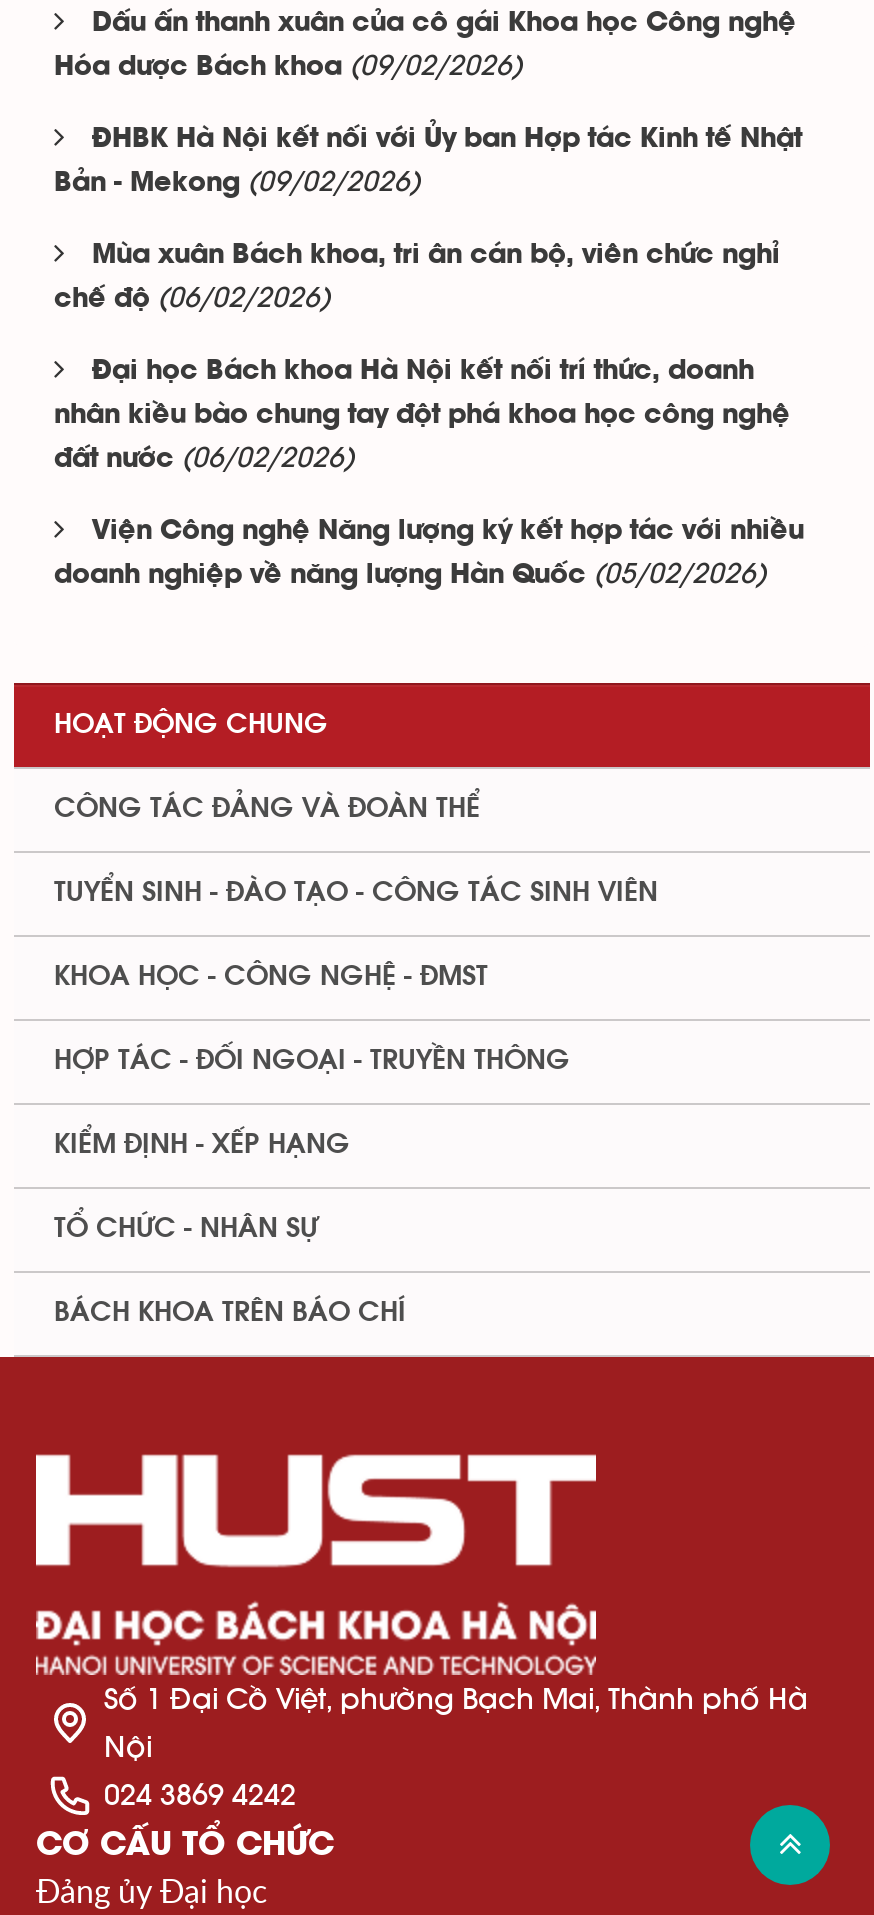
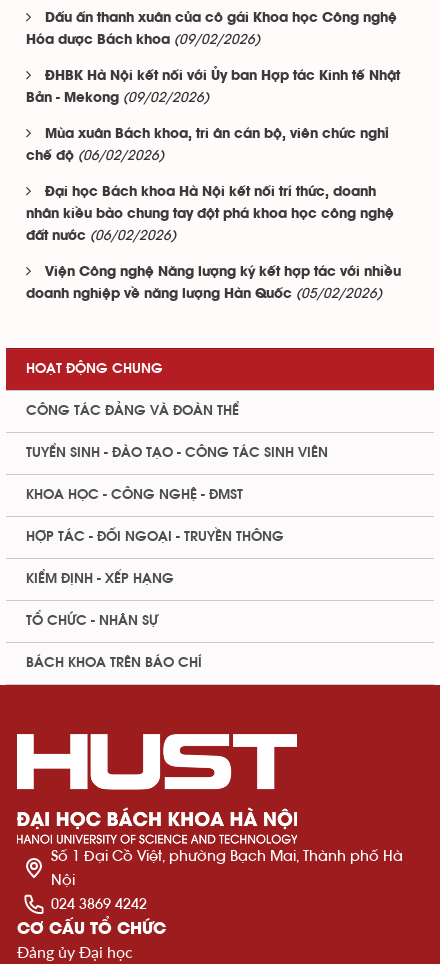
[748,1803,832,1887] [image] -> none

